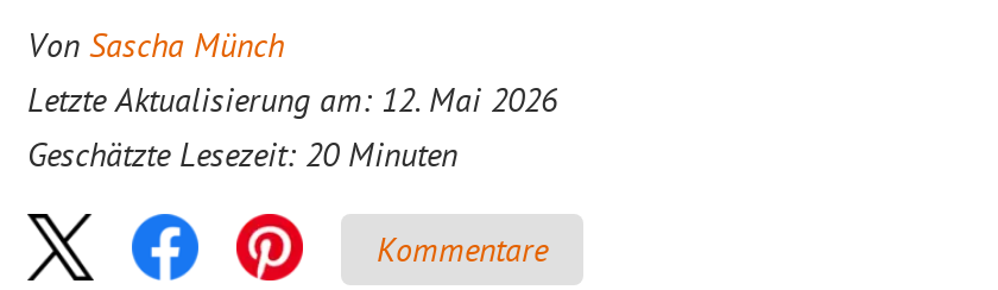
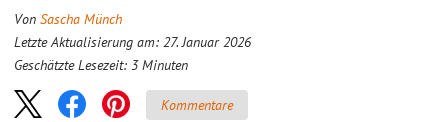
[27,78,557,121] Letzte Aktualisierung am: 12. Mai 2026 -> [14,33,251,51] Letzte Aktualisierung am: 27. Januar 2026
[27,133,457,176] Geschätzte Lesezeit: 20 Minuten -> [14,56,188,74] Geschätzte Lesezeit: 3 Minuten

